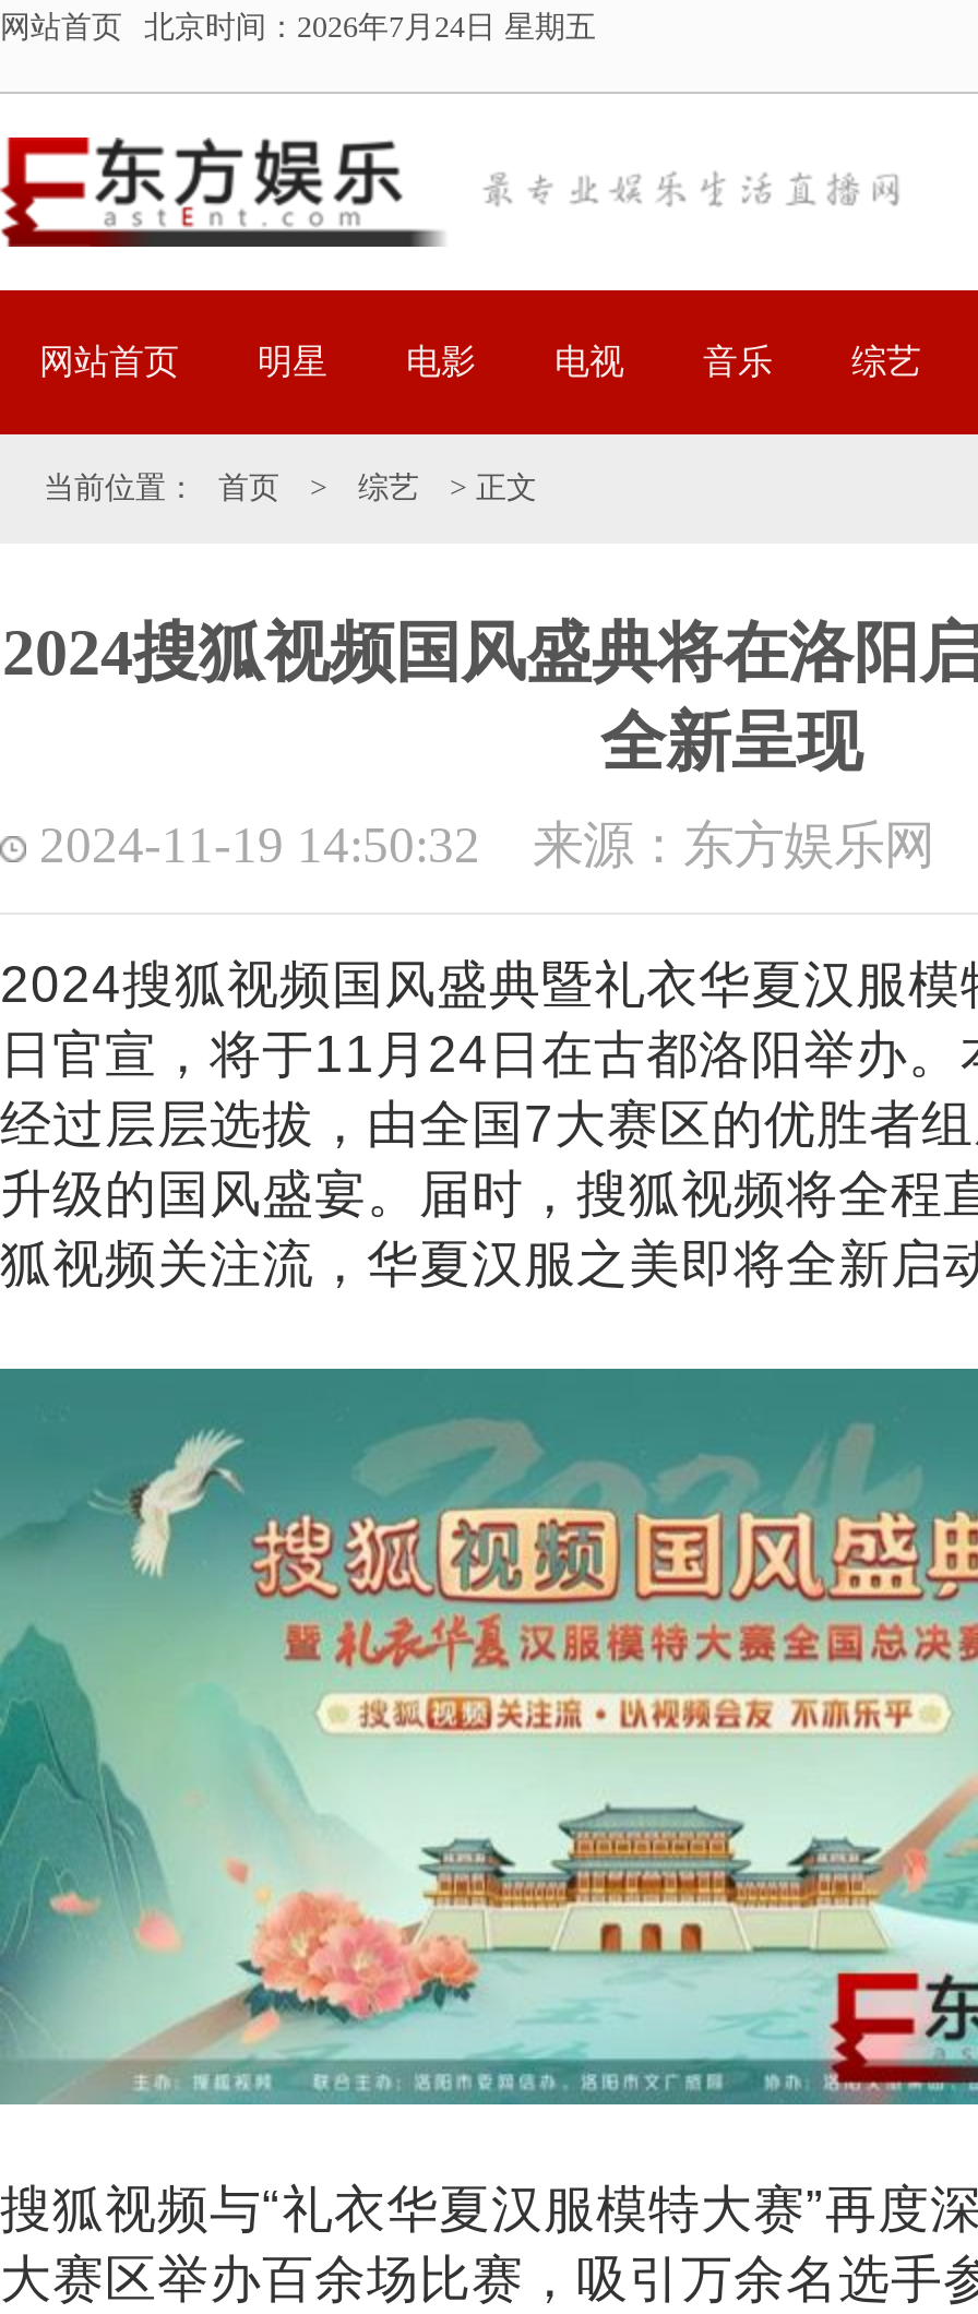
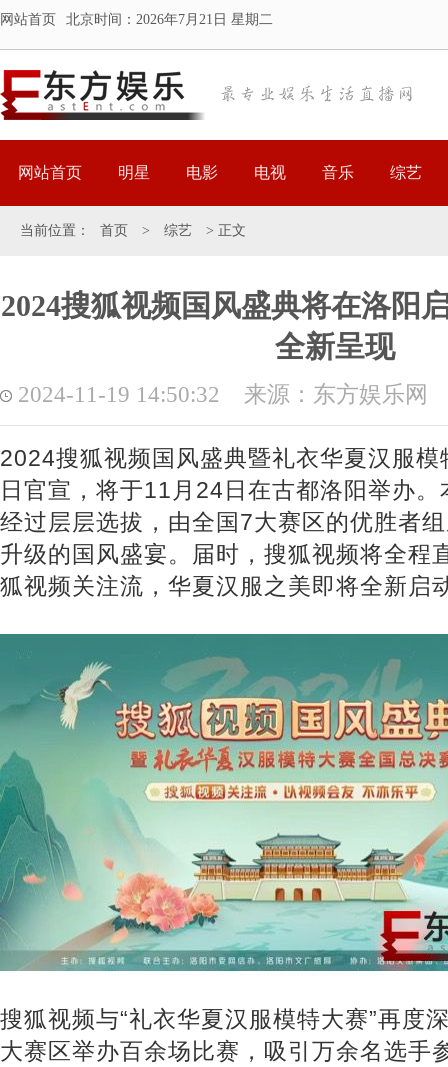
[144,11,596,44] 北京时间：2026年7月24日 星期五 -> [66,12,273,27] 北京时间：2026年7月21日 星期二

